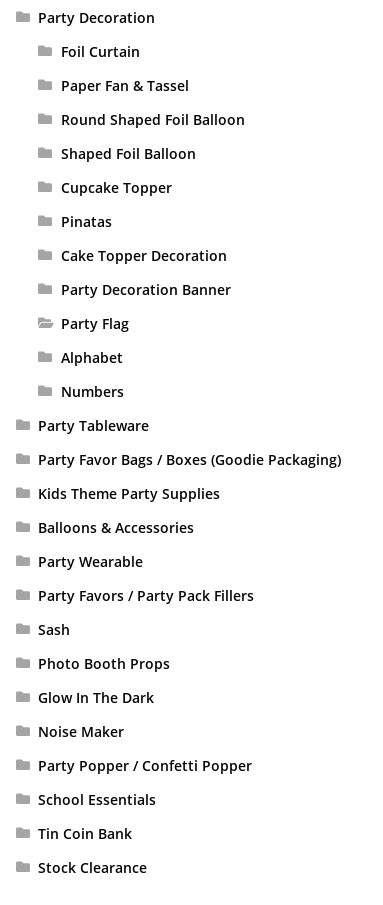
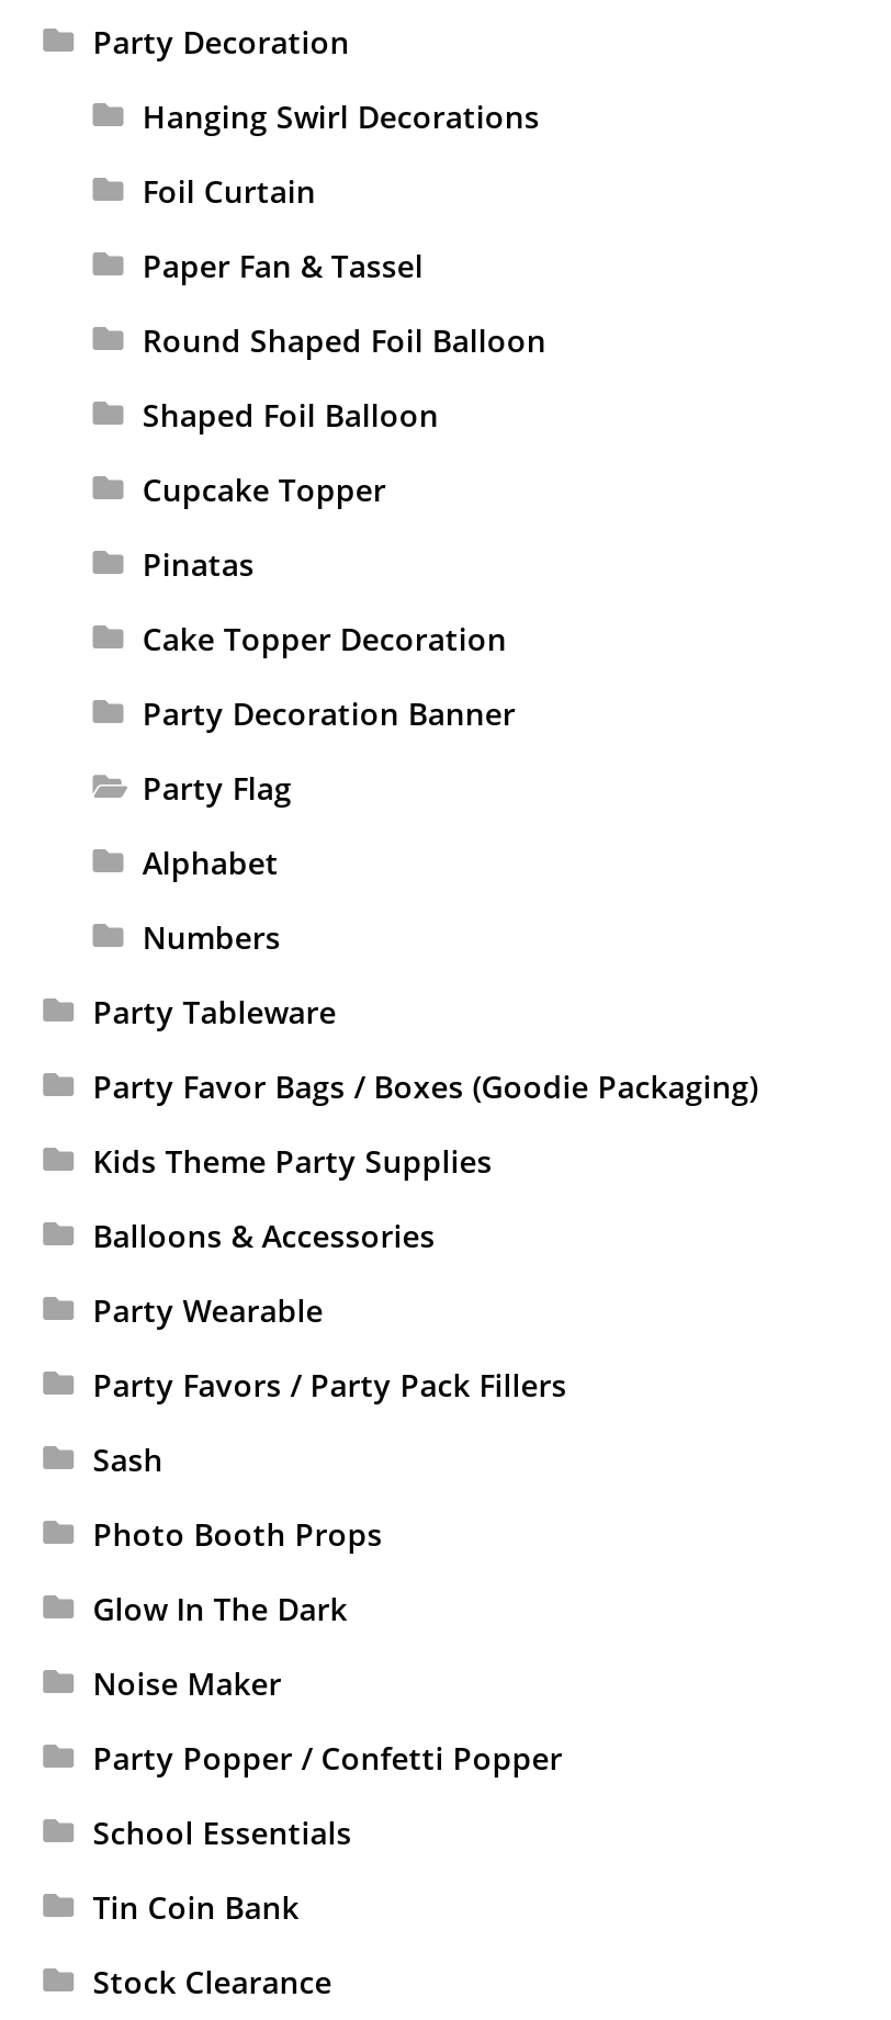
none -> [142,95,540,136] Hanging Swirl Decorations

